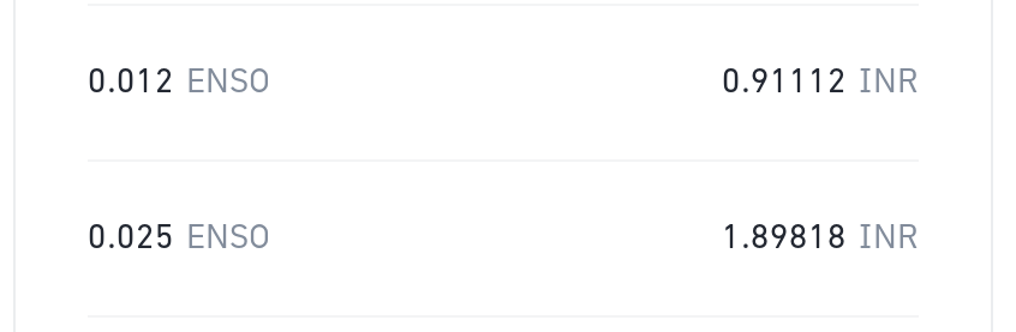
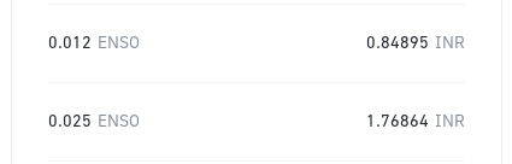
[722,66,919,99] 0.91112 INR -> [366,35,465,52] 0.84895 INR
[722,222,919,255] 1.89818 INR -> [366,113,465,130] 1.76864 INR

